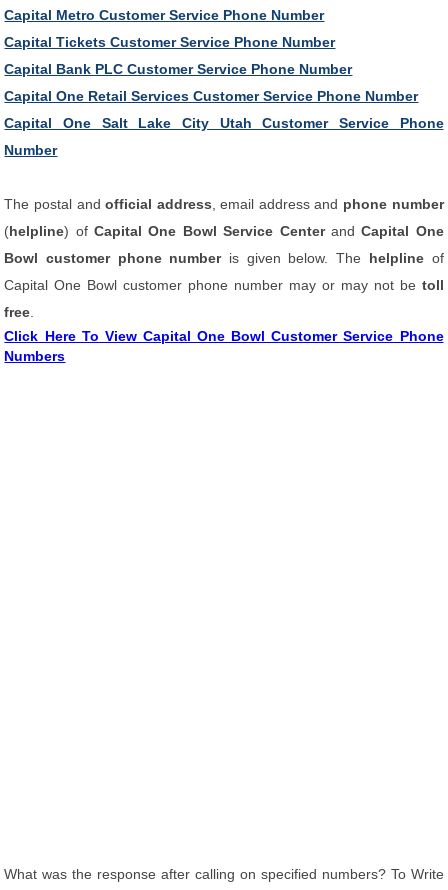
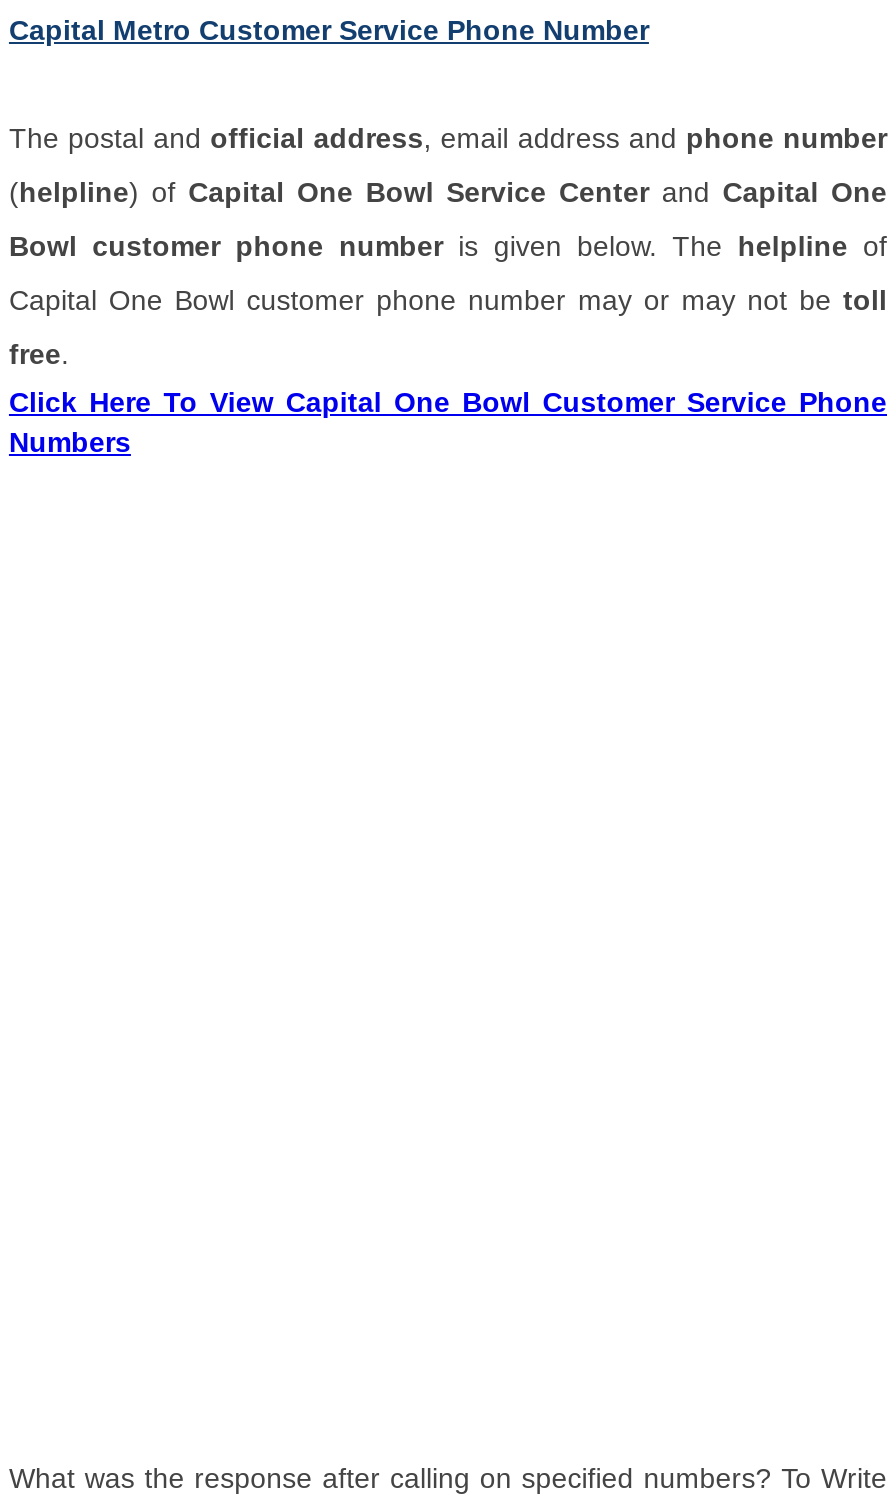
[4,34,443,158] Capital Tickets Customer Service Phone Number | Capital Bank PLC Customer Service Phone Number | Capital One Retail Services Customer Service Phone Number | Capital One Salt Lake City Utah Customer Service Phone | Number -> none

